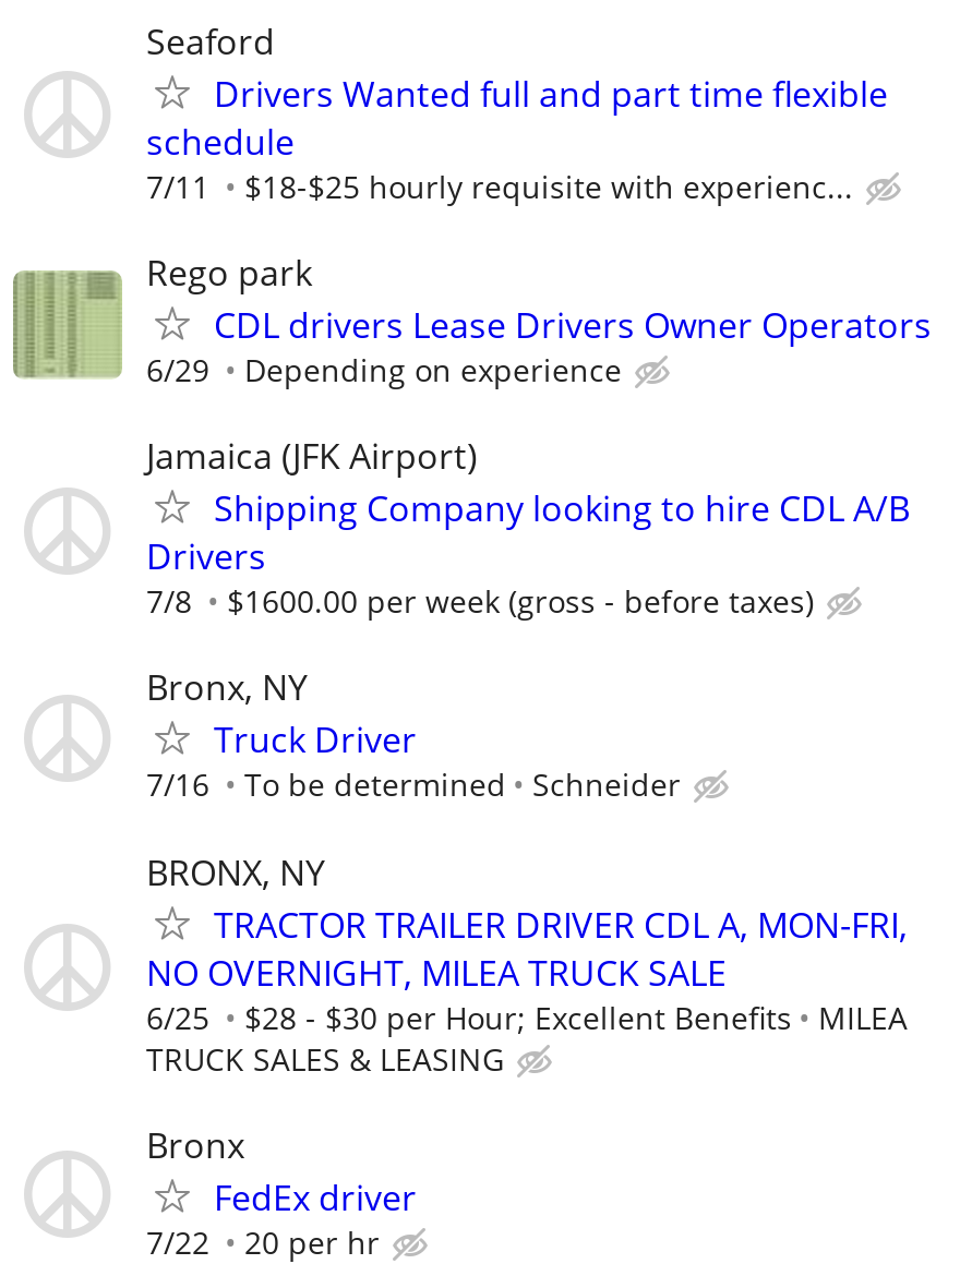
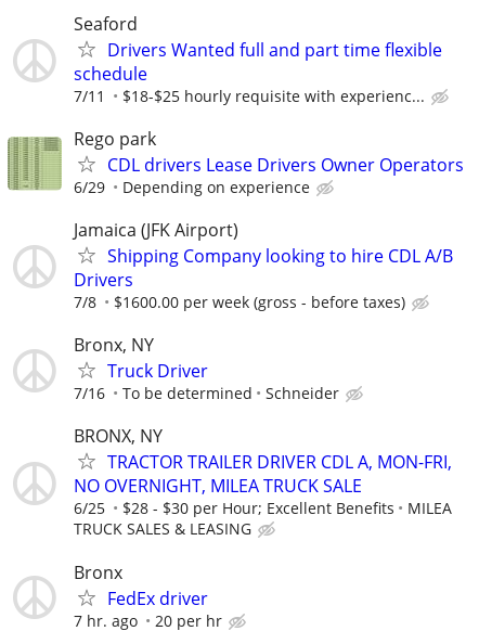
[146,1220,380,1262] 7/22 20 per hr -> [74,610,222,630] 7 hr. ago 20 per hr

